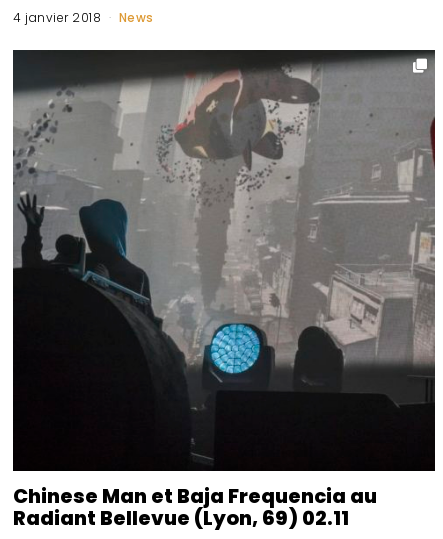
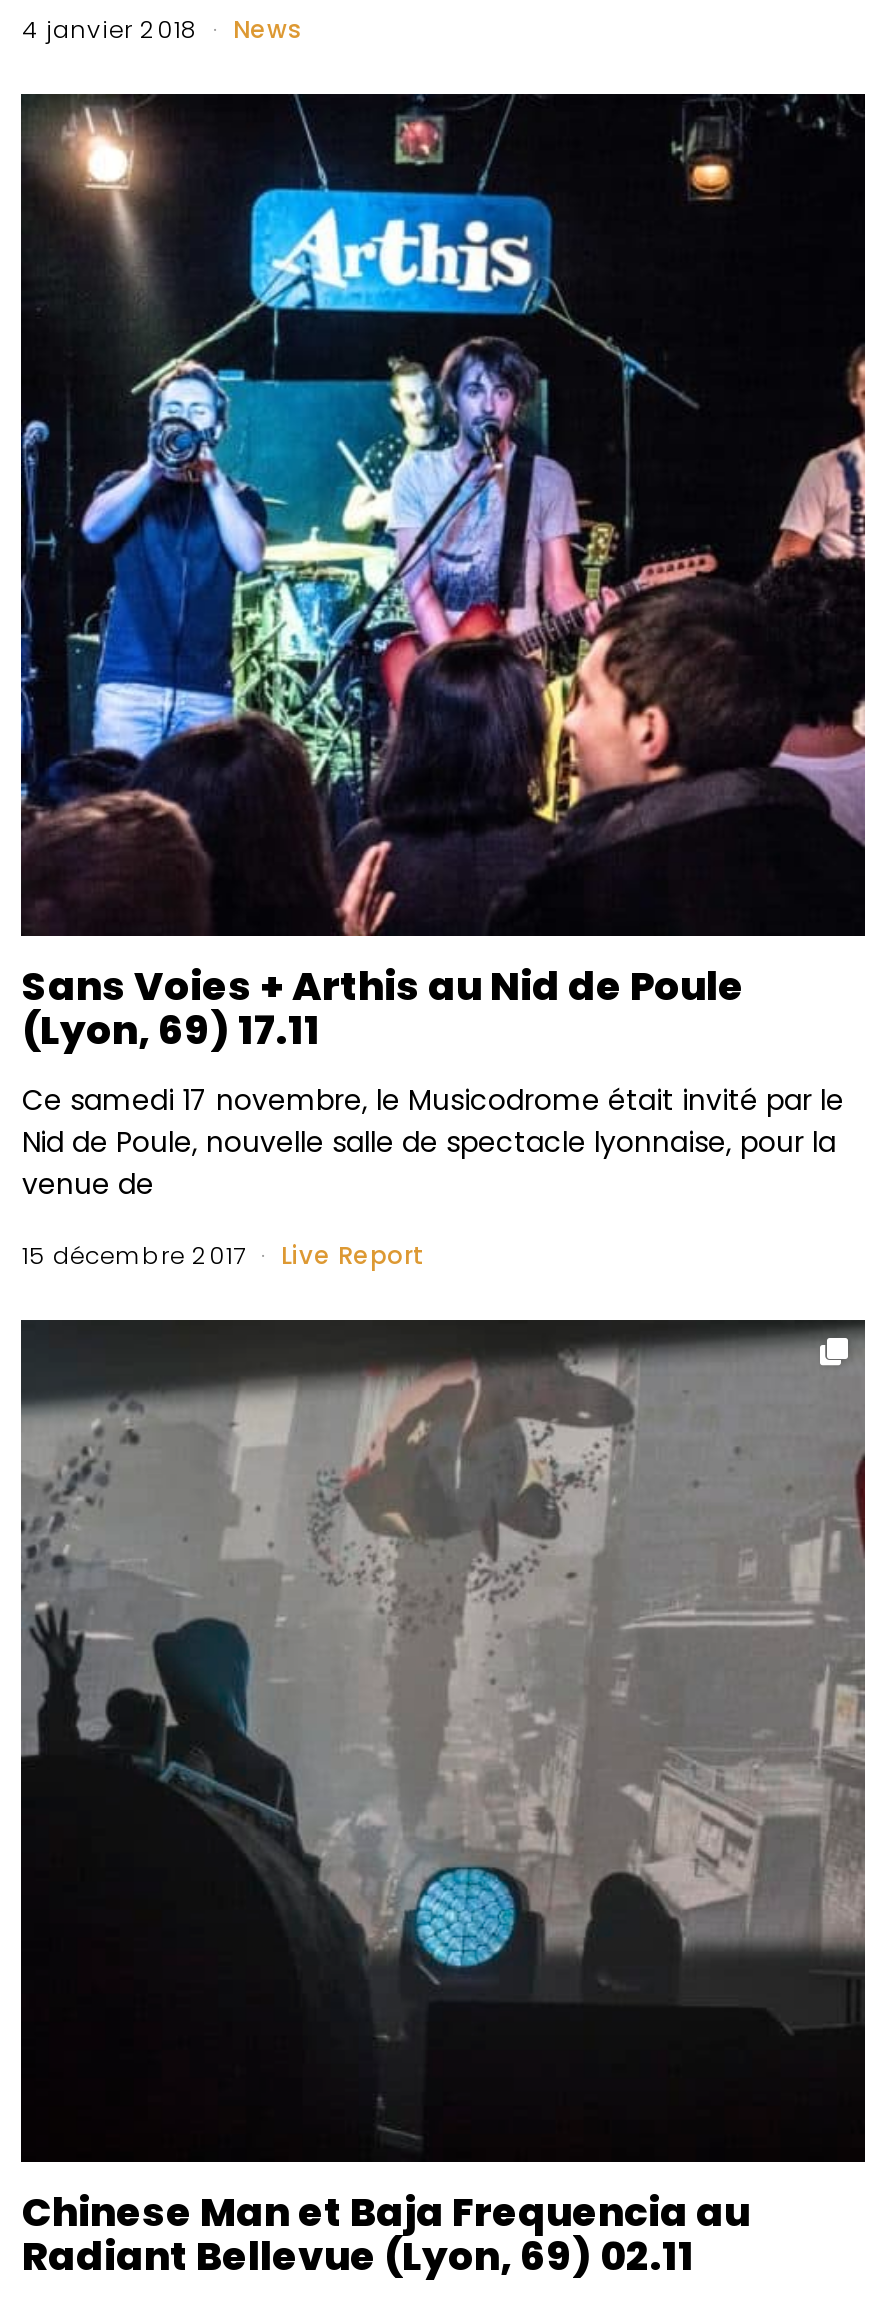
none -> [19,94,867,1272] [image] | Sans Voies + Arthis au Nid de Poule | (Lyon, 69) 17.11 | Ce samedi 17 novembre, le Musicodrome était invité par le | Nid de Poule, nouvelle salle de spectacle lyonnaise, pour la | venue de | 15 décembre 2017 | Live Report

